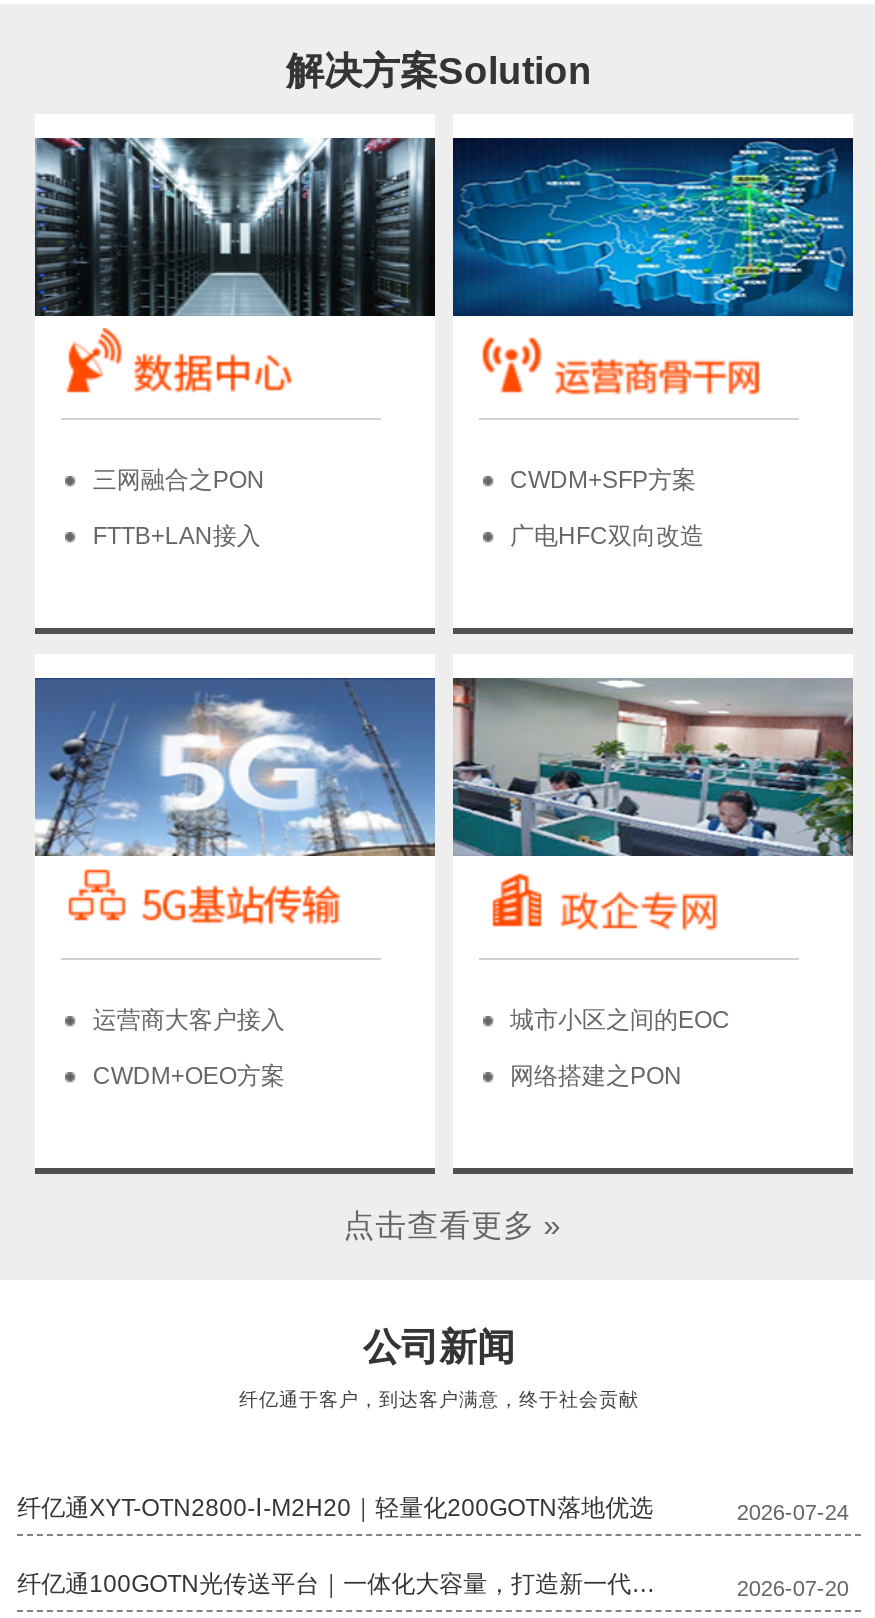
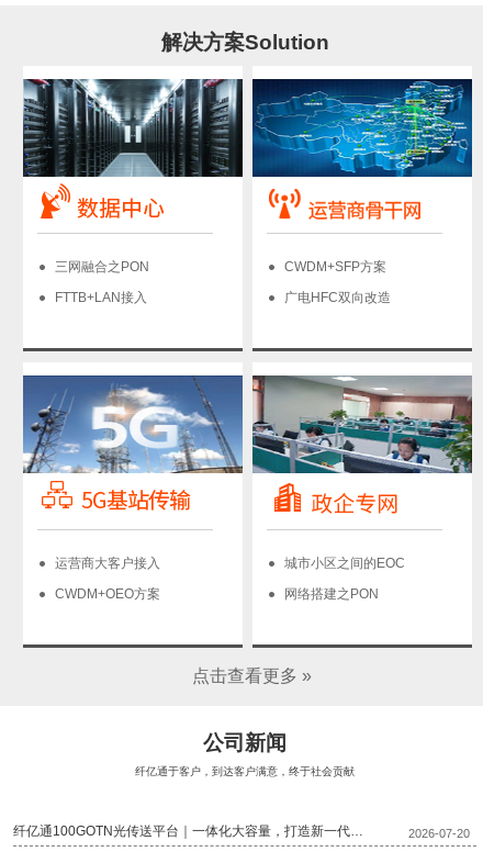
[17,1494,849,1524] 纤亿通XYT-OTN2800-Ⅰ-M2H20｜轻量化200GOTN落地优选 | 2026-07-24 -> none

